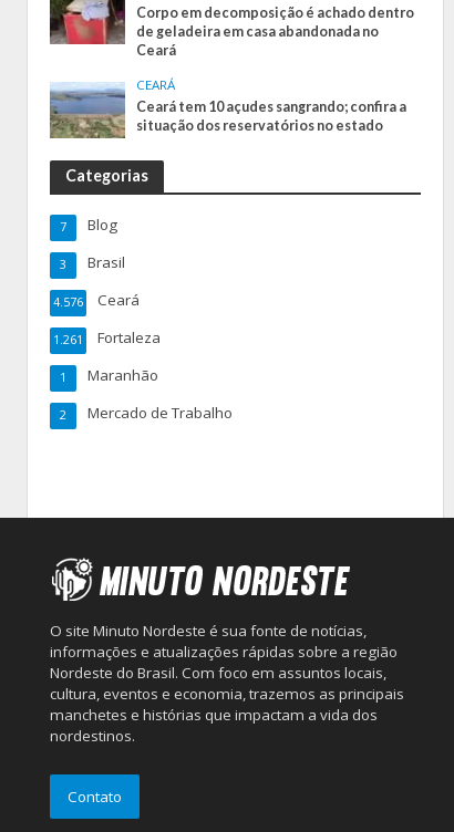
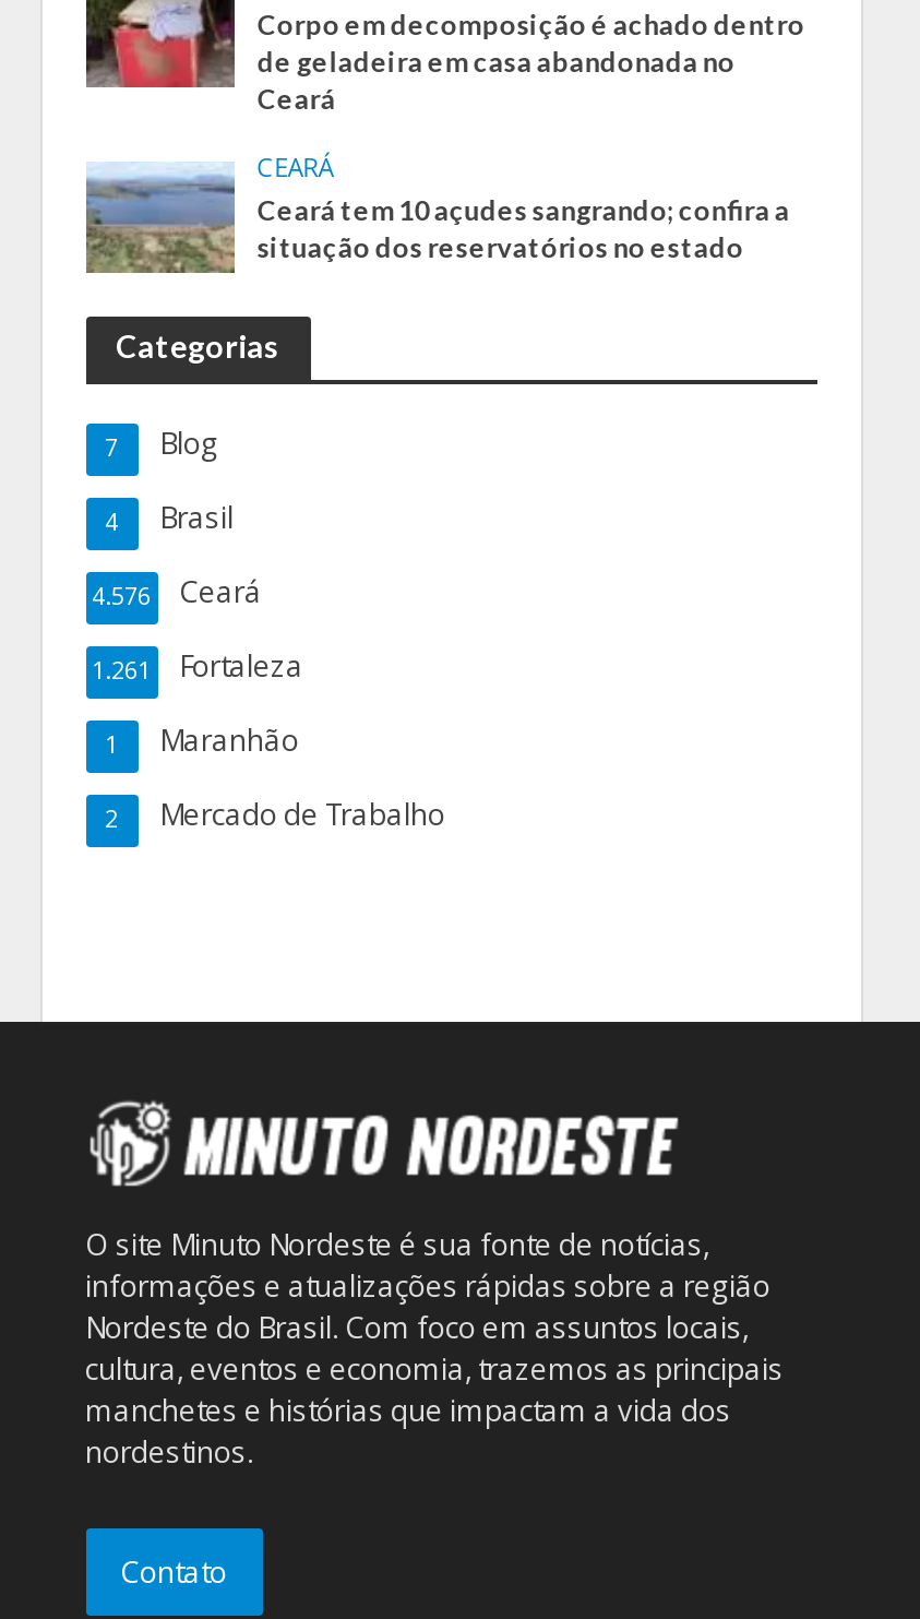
[59,252,125,272] 3 Brasil -> [105,497,234,536] 4 Brasil

